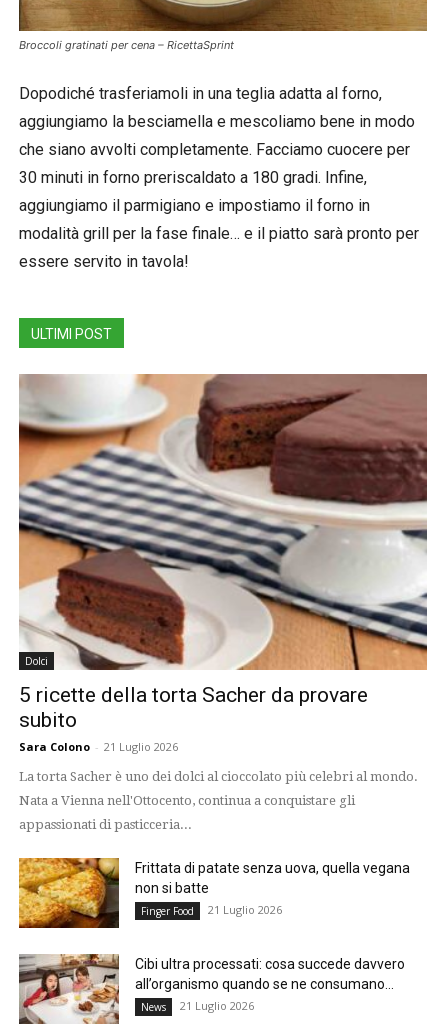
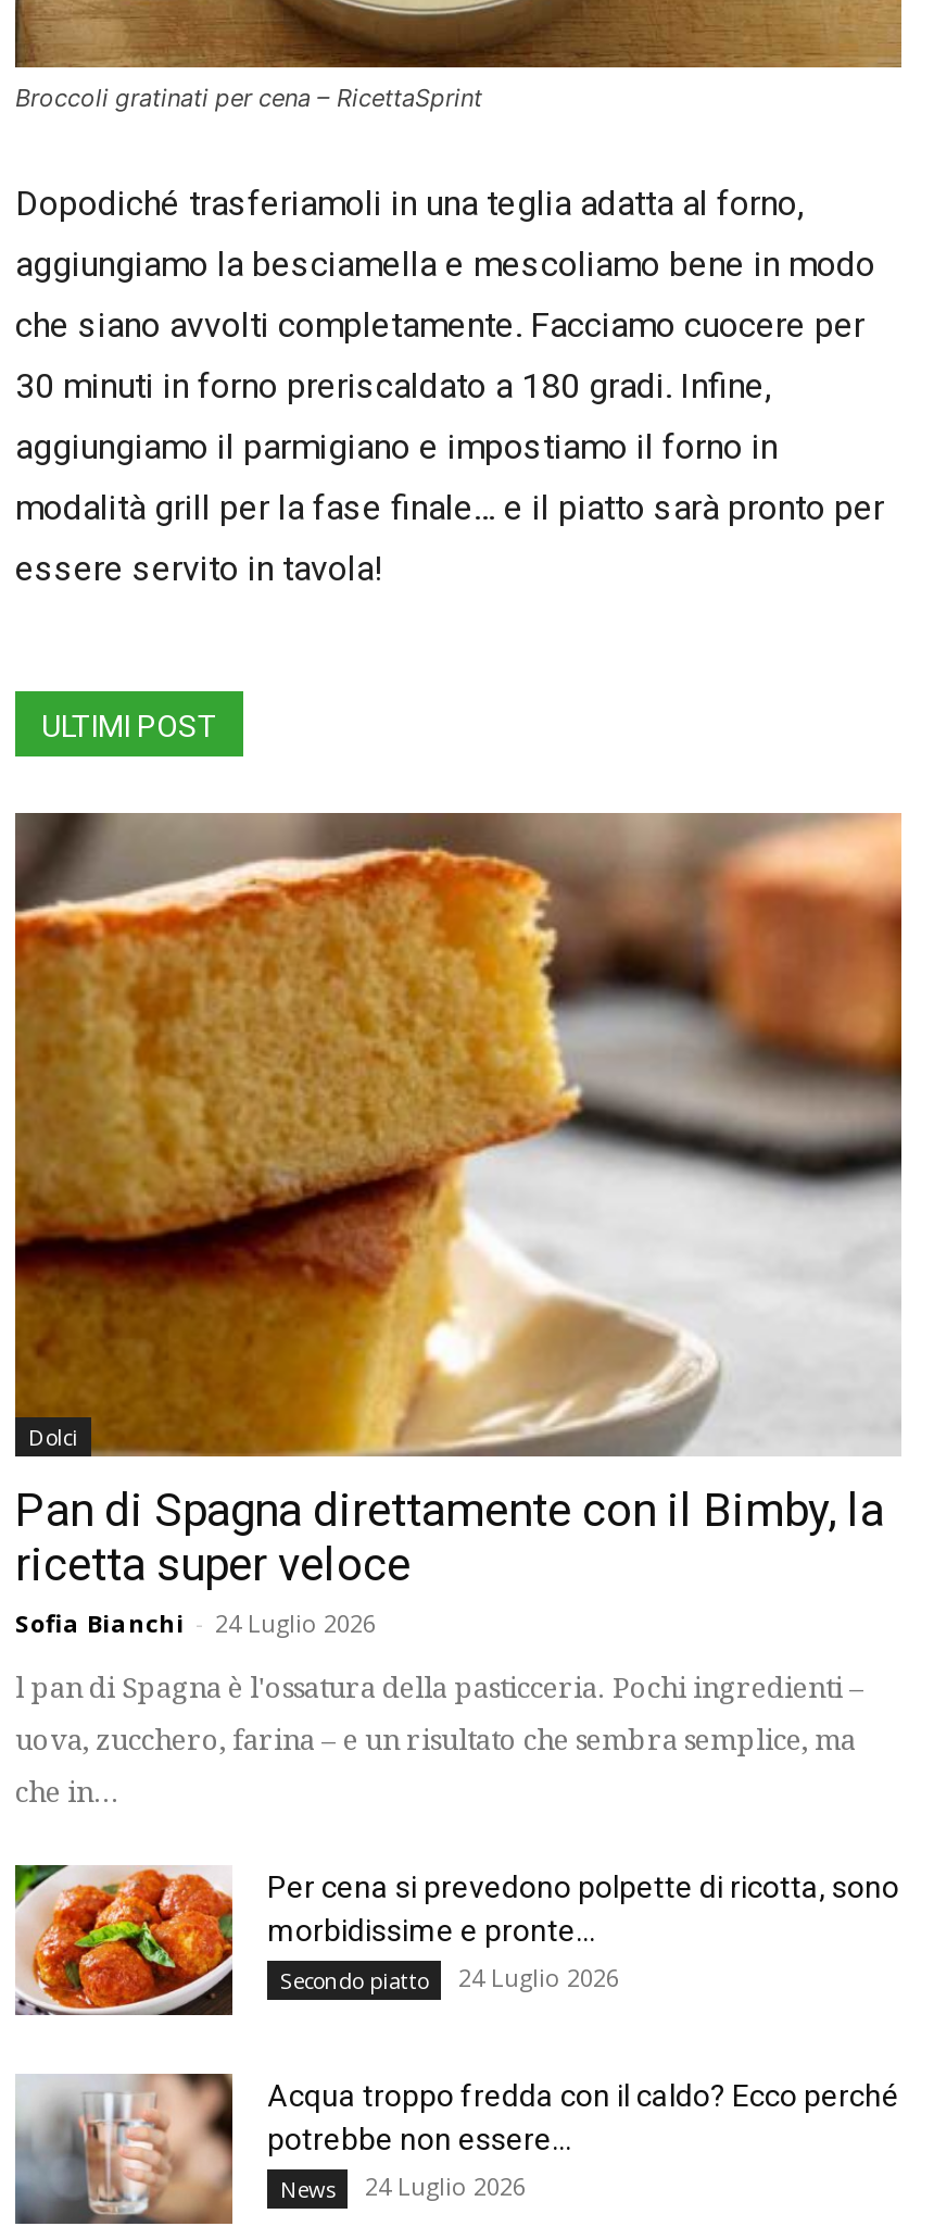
[18,374,428,754] [image] | 5 ricette della torta Sacher da provare | subito | Sara Colono - 21 Luglio 2026 -> [13,811,904,1638] [image] | Pan di Spagna direttamente con il Bimby, la | ricetta super veloce | Sofia Bianchi - 24 Luglio 2026
[19,769,418,784] La torta Sacher è uno dei dolci al cioccolato più celebri al mondo. -> [15,1671,864,1704] l pan di Spagna è l'ossatura della pasticceria. Pochi ingredienti –
[19,793,355,808] Nata a Vienna nell'Ottocento, continua a conquistare gli -> [15,1723,856,1756] uova, zucchero, farina – e un risultato che sembra semplice, ma
[19,817,192,832] appassionati di pasticceria... -> [15,1775,119,1808] che in...
[18,857,410,929] [image] | Frittata di patate senza uova, quella vegana | non si batte -> [13,1863,899,2017] [image] | Per cena si prevedono polpette di ricotta, sono | morbidissime e pronte...
[141,902,282,918] Finger Food | 21 Luglio 2026 -> [280,1960,619,1995] Secondo piatto | 24 Luglio 2026
[19,954,405,1024] [image] | Cibi ultra processati: cosa succede davvero | all’organismo quando se ne consumano... -> [15,2072,899,2226] [image] | Acqua troppo fredda con il caldo? Ecco perché | potrebbe non essere...
[141,998,254,1014] News 21 Luglio 2026 -> [280,2169,526,2204] News 24 Luglio 2026

